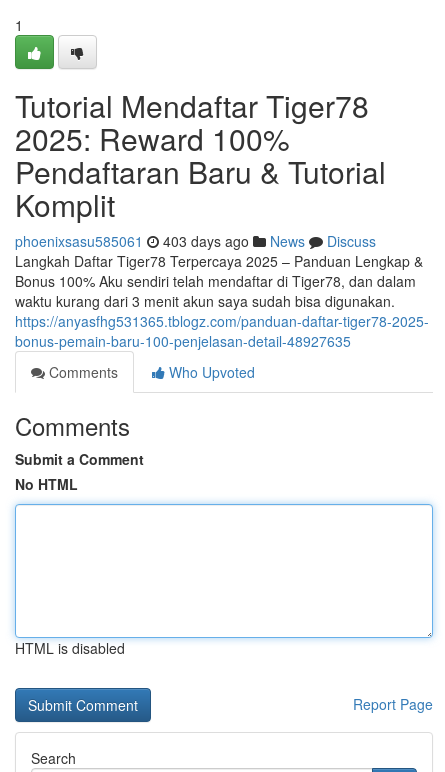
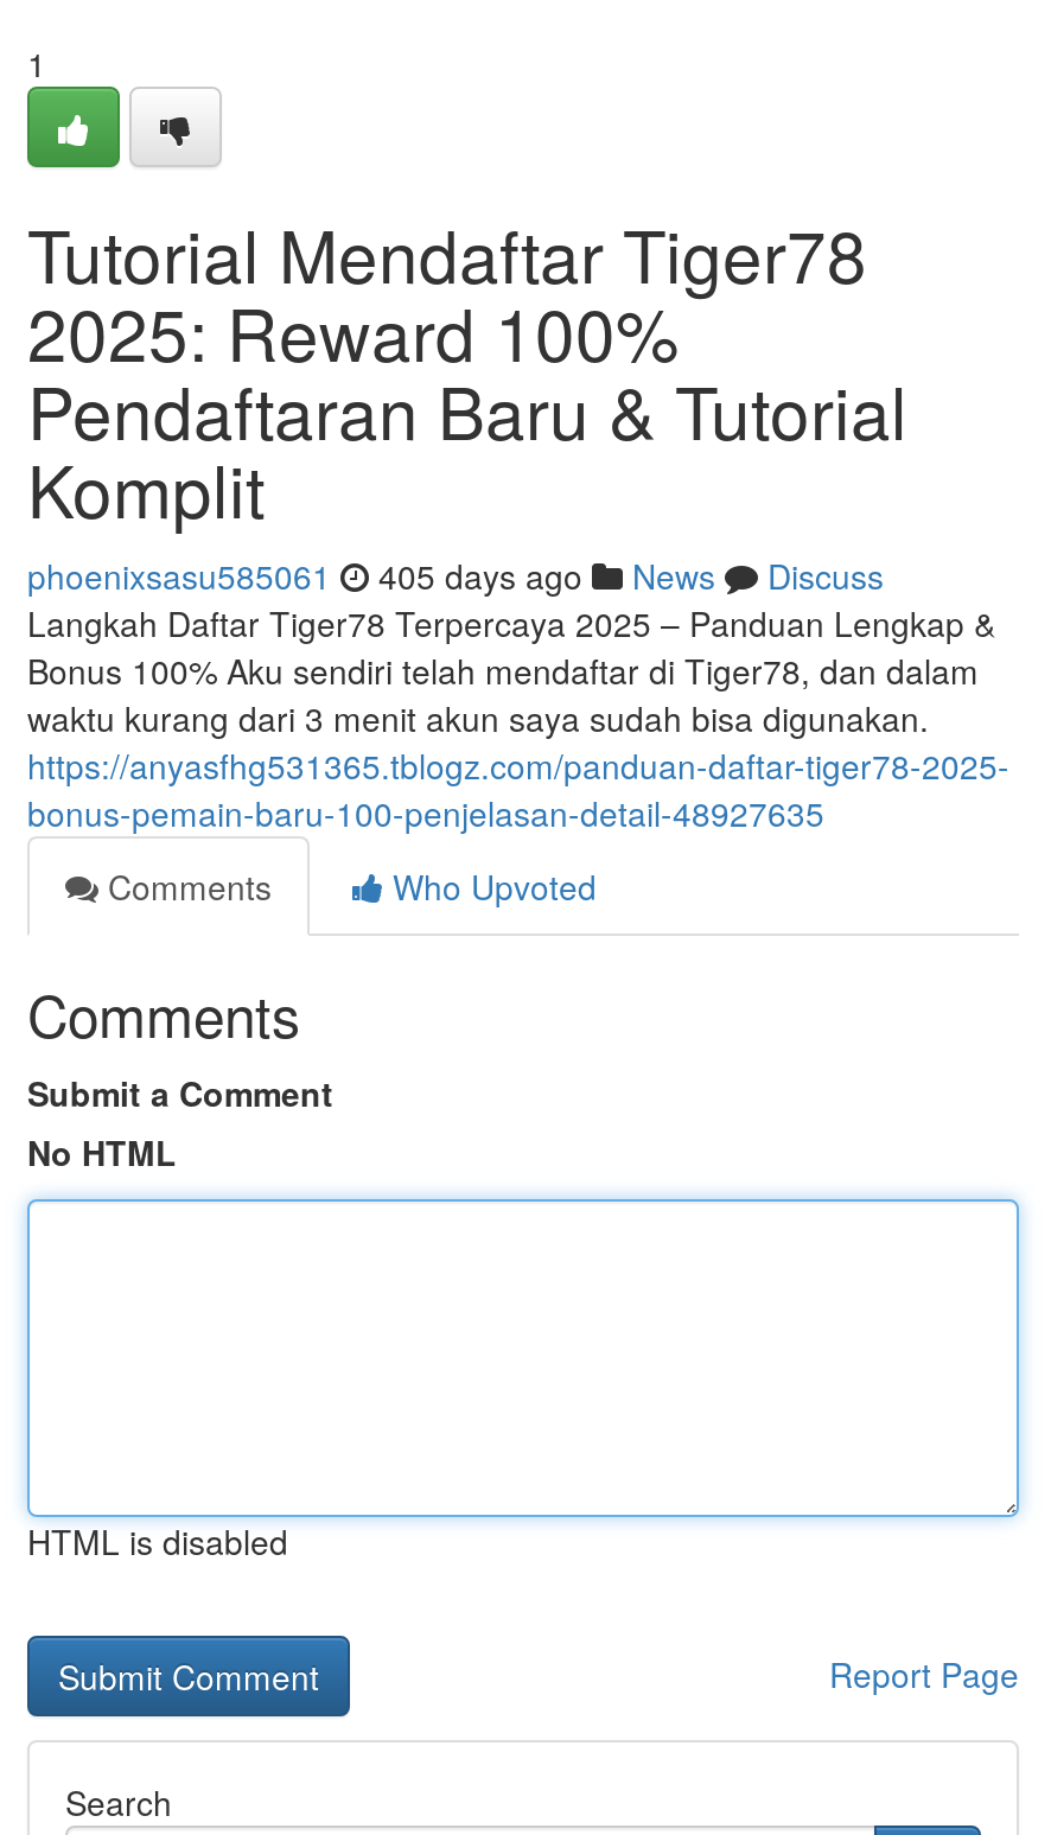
[15,231,376,251] phoenixsasu585061 403 days ago News Discuss -> [27,552,884,599] phoenixsasu585061 405 days ago News Discuss

